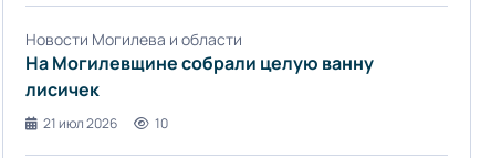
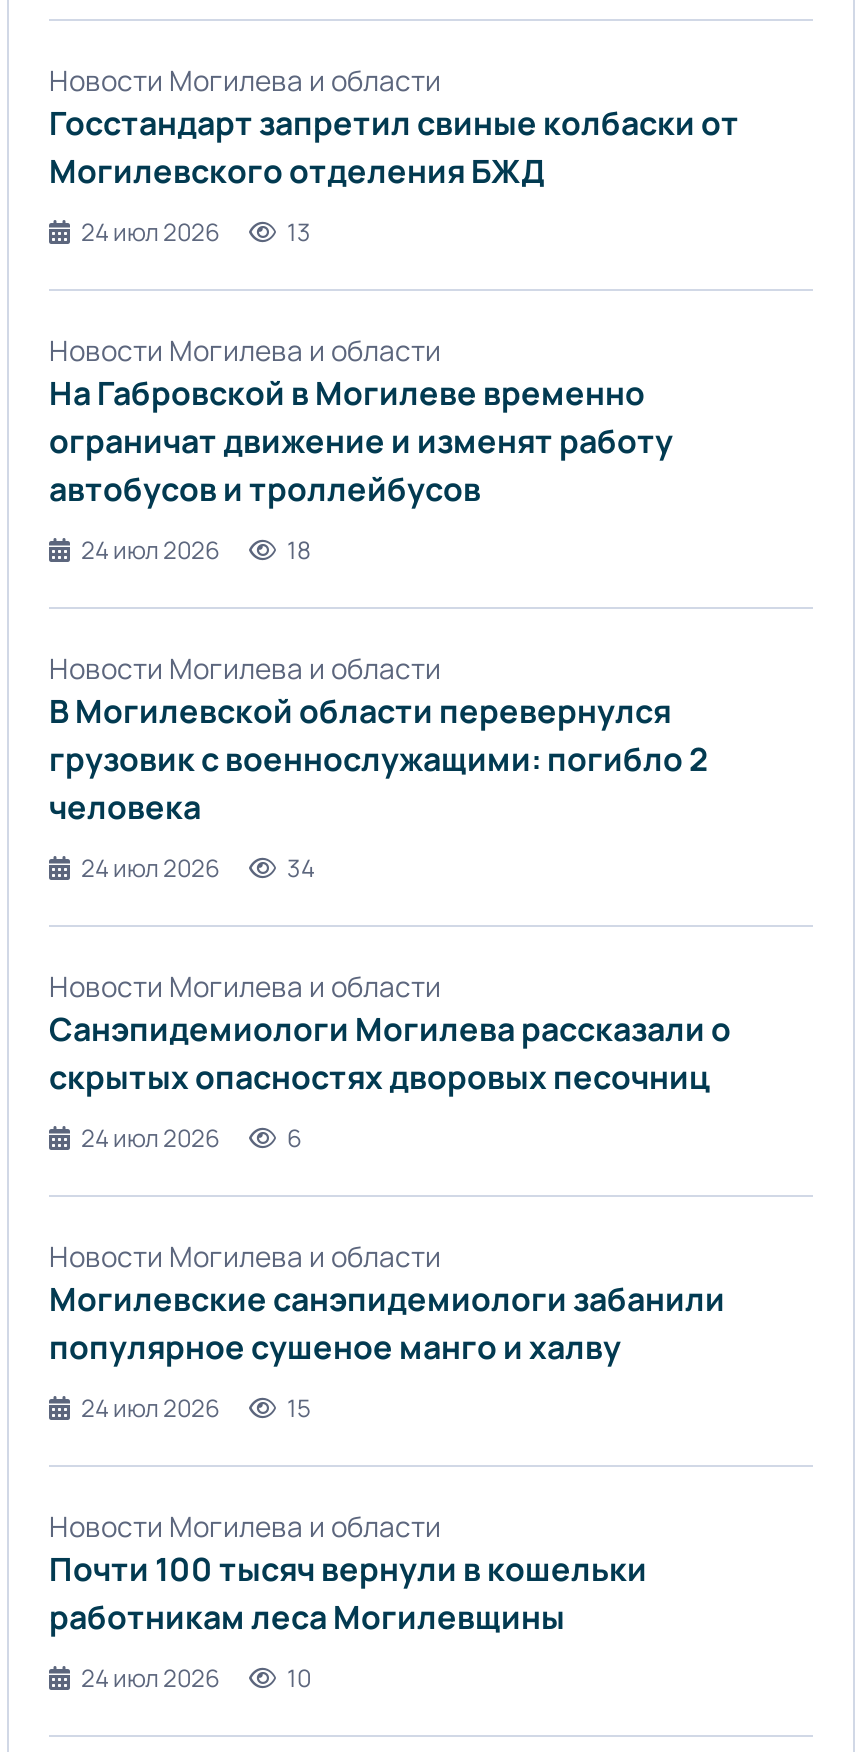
[25,51,374,133] На Могилевщине собрали целую ванну | лисичек | 21 июл 2026 -> [49,102,739,1696] Госстандарт запретил свиные колбаски от | Могилевского отделения БЖД | 24 июл 2026 | 13 | Новости Могилева и области | На Габровской в Могилеве временно | ограничат движение и изменят работу | автобусов и троллейбусов | 24 июл 2026 | 18 | Новости Могилева и области | В Могилевской области перевернулся | грузовик с военнослужащими: погибло 2 | человека | 24 июл 2026 | 34 | Новости Могилева и области | Санэпидемиологи Могилева рассказали о | скрытых опасностях дворовых песочниц | 24 июл 2026 | 6 | Новости Могилева и области | Могилевские санэпидемиологи забанили | популярное сушеное манго и халву | 24 июл 2026 | 15 | Новости Могилева и области | Почти 100 тысяч вернули в кошельки | работникам леса Могилевщины | 24 июл 2026

